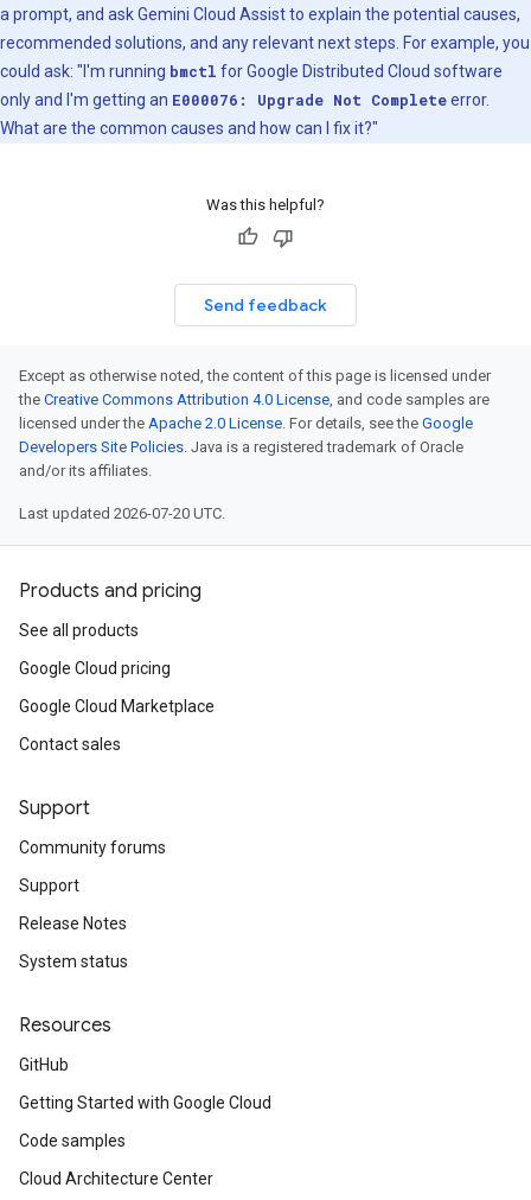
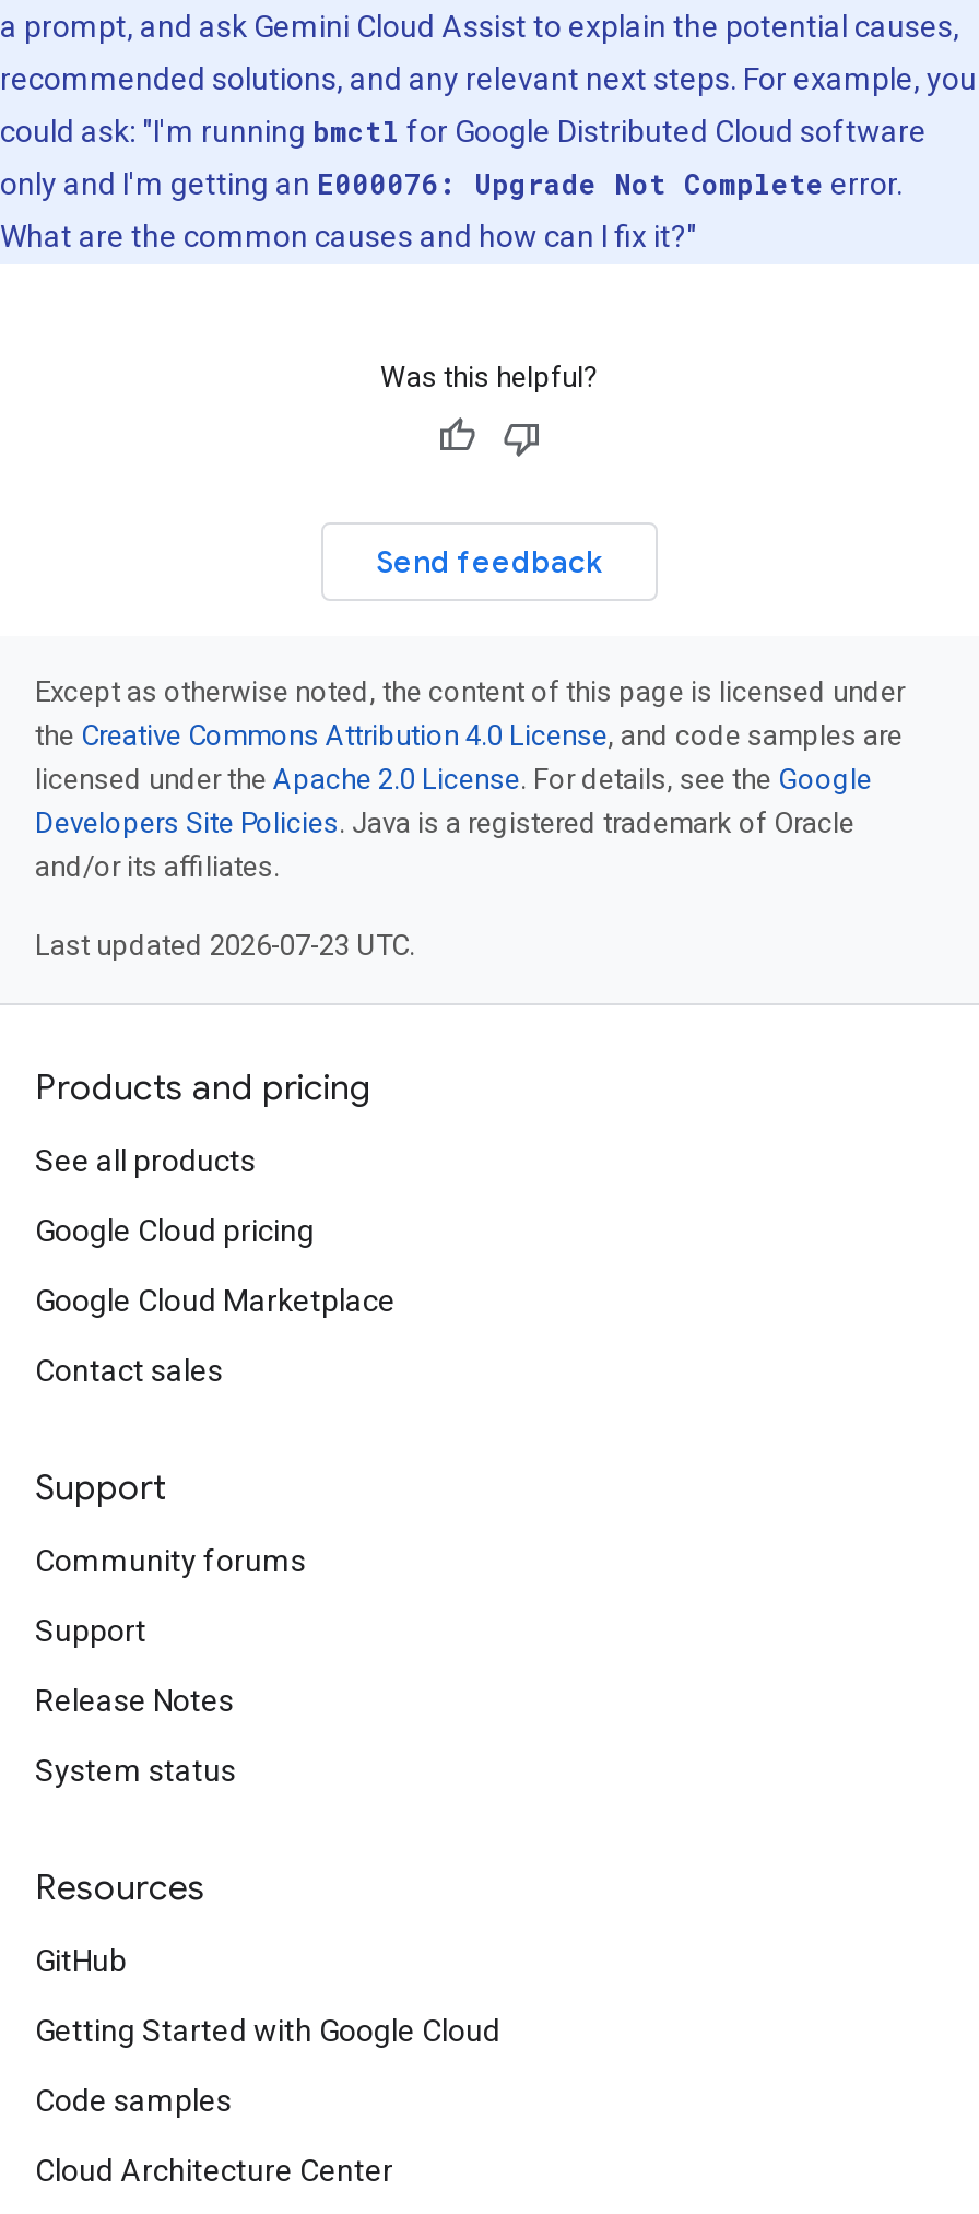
[19,504,225,522] Last updated 2026-07-20 UTC. -> [35,929,415,962] Last updated 2026-07-23 UTC.

